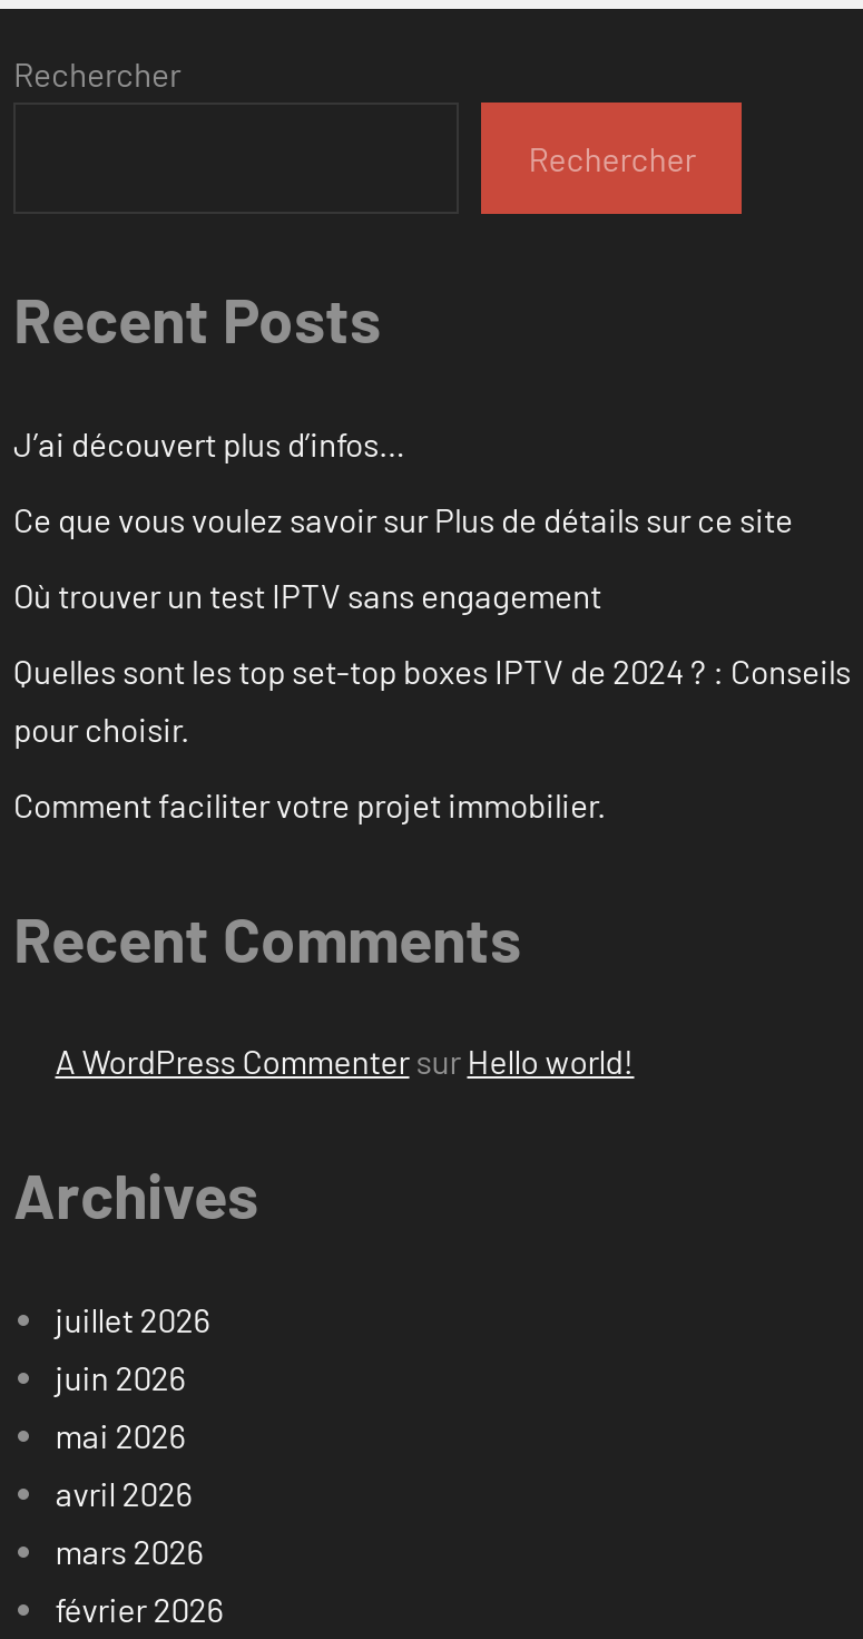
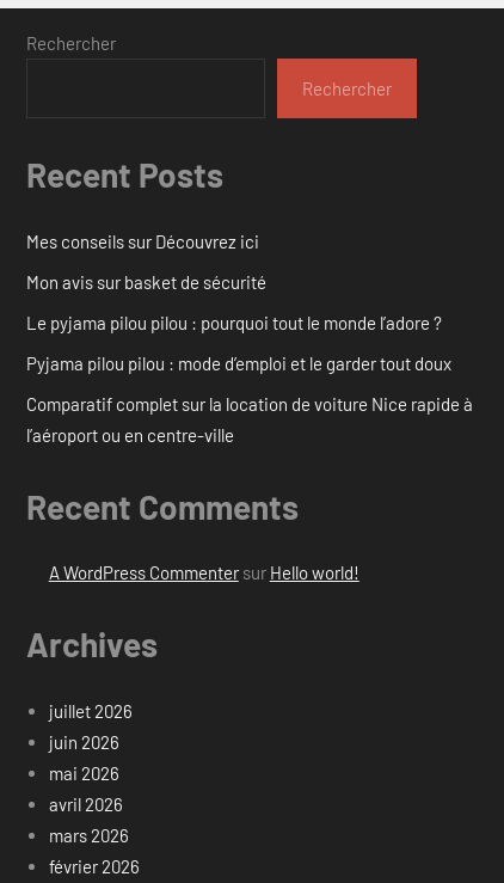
[13,423,405,463] J’ai découvert plus d’infos… -> [26,230,259,252] Mes conseils sur Découvrez ici
[13,499,793,539] Ce que vous voulez savoir sur Plus de détails sur ce site -> [26,271,266,293] Mon avis sur basket de sécurité
[13,574,601,615] Où trouver un test IPTV sans engagement -> [26,312,442,333] Le pyjama pilou pilou : pourquoi tout le monde l’adore ?
[13,650,851,748] Quelles sont les top set-top boxes IPTV de 2024 ? : Conseils | pour choisir. -> [26,352,451,374] Pyjama pilou pilou : mode d’emploi et le garder tout doux
[13,784,606,824] Comment faciliter votre projet immobilier. -> [26,393,473,445] Comparatif complet sur la location de voiture Nice rapide à | l’aéroport ou en centre-ville

